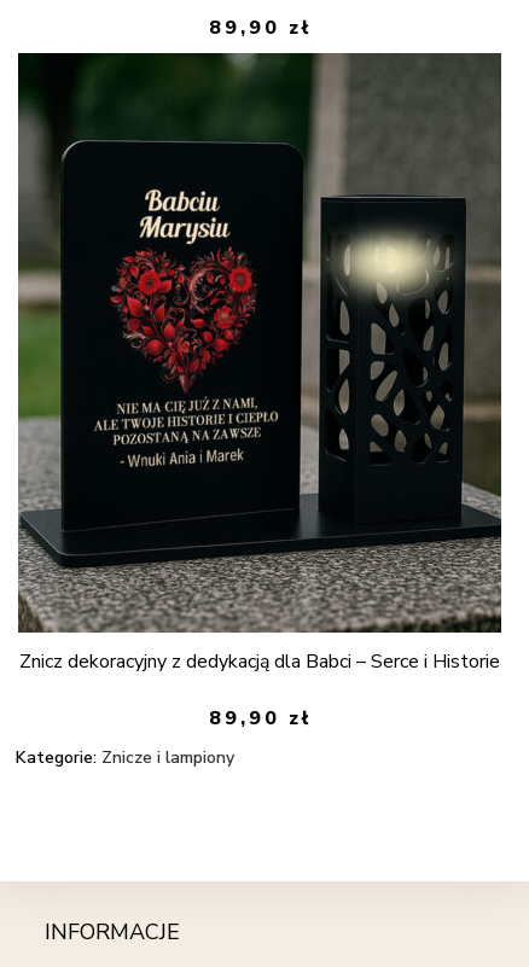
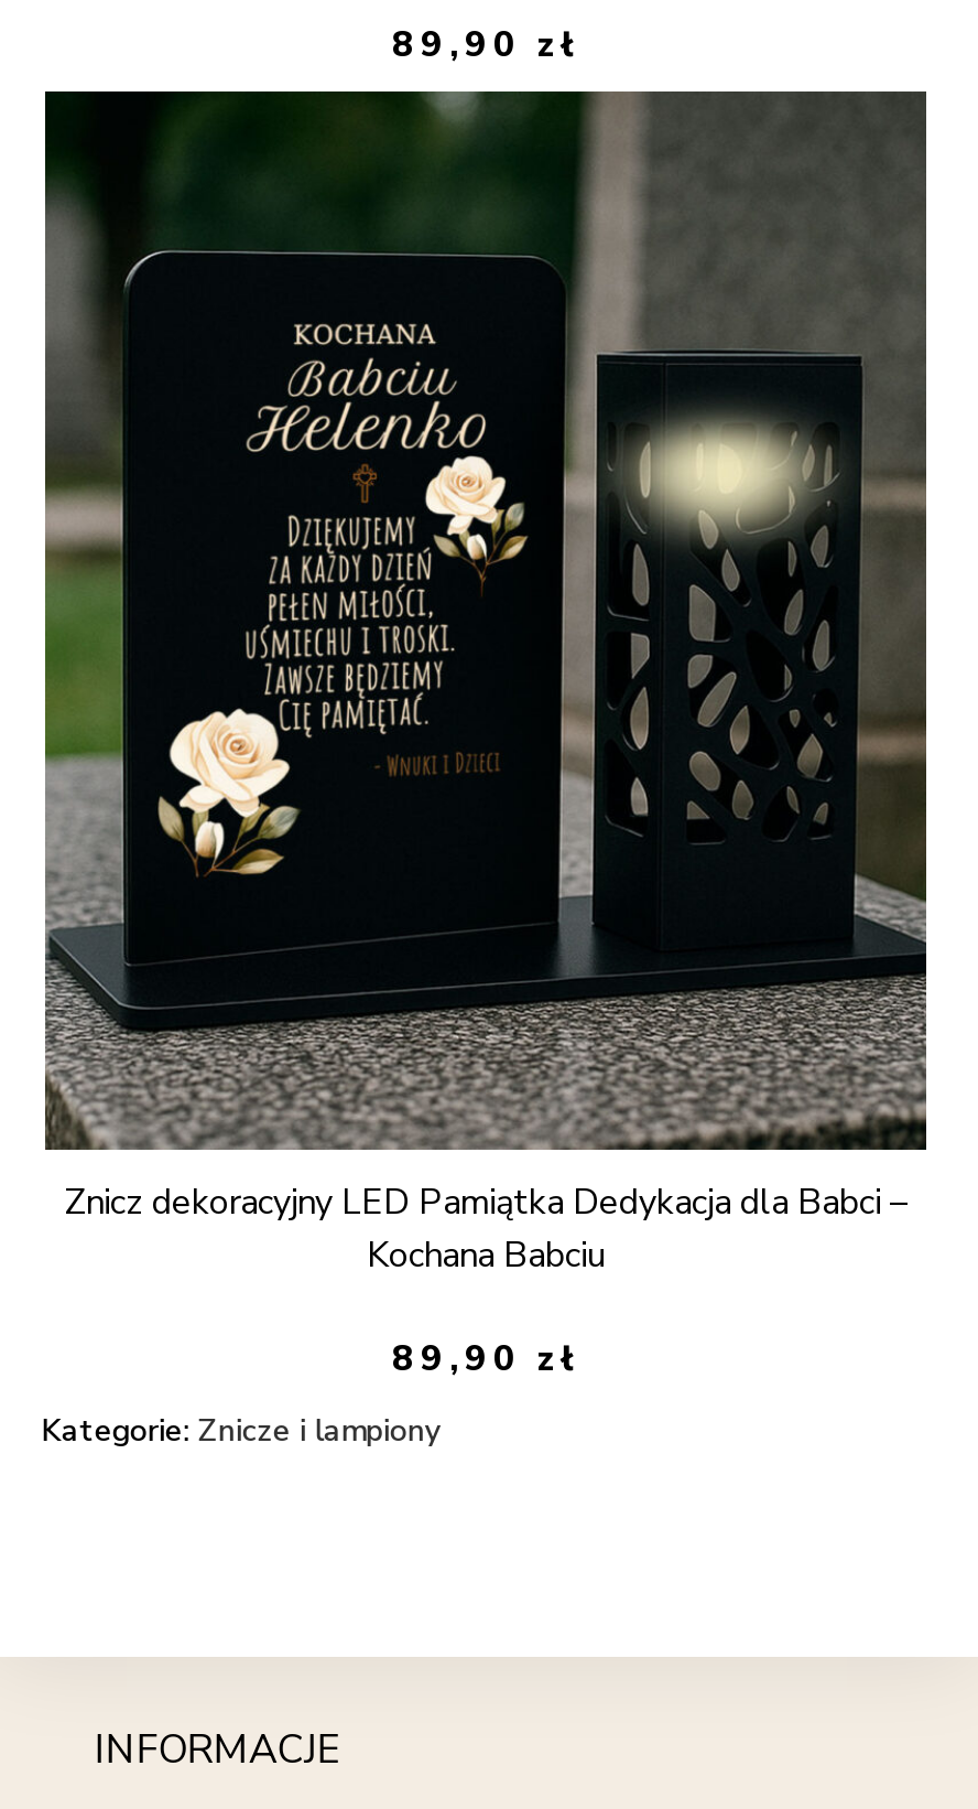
[87,181,279,467] [image] -> [155,323,528,876] [image]
[19,648,500,674] Znicz dekoracyjny z dedykacją dla Babci – Serce i Historie -> [64,1178,908,1279] Znicz dekoracyjny LED Pamiątka Dedykacja dla Babci – | Kochana Babciu

